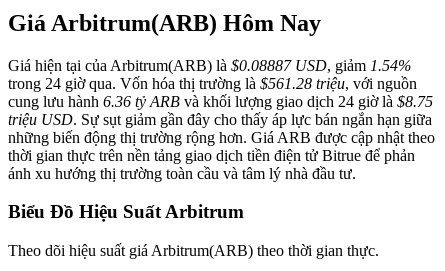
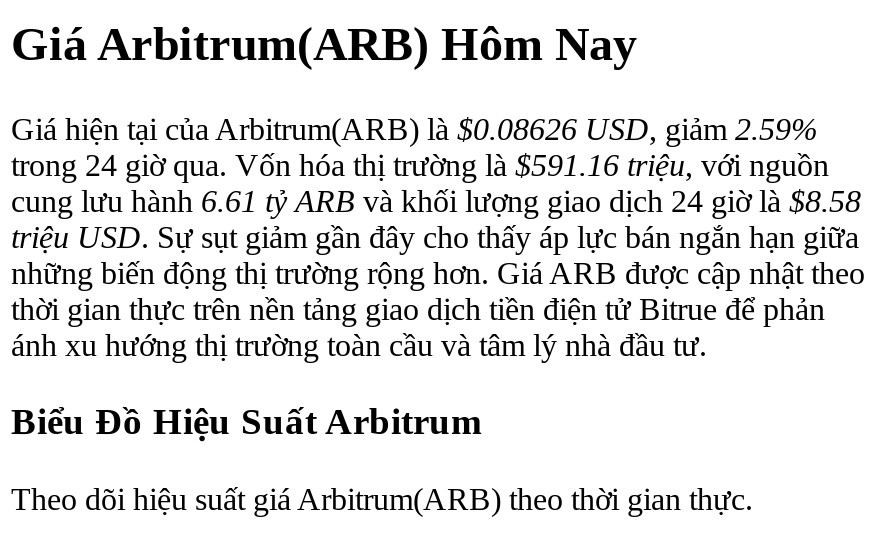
[8,57,411,74] Giá hiện tại của Arbitrum(ARB) là $0.08887 USD, giảm 1.54% -> [11,111,817,145] Giá hiện tại của Arbitrum(ARB) là $0.08626 USD, giảm 2.59%
[8,75,417,92] trong 24 giờ qua. Vốn hóa thị trường là $561.28 triệu, với nguồn -> [11,147,829,181] trong 24 giờ qua. Vốn hóa thị trường là $591.16 triệu, với nguồn
[8,93,433,110] cung lưu hành 6.36 tỷ ARB và khối lượng giao dịch 24 giờ là $8.75 -> [11,183,861,217] cung lưu hành 6.61 tỷ ARB và khối lượng giao dịch 24 giờ là $8.58

